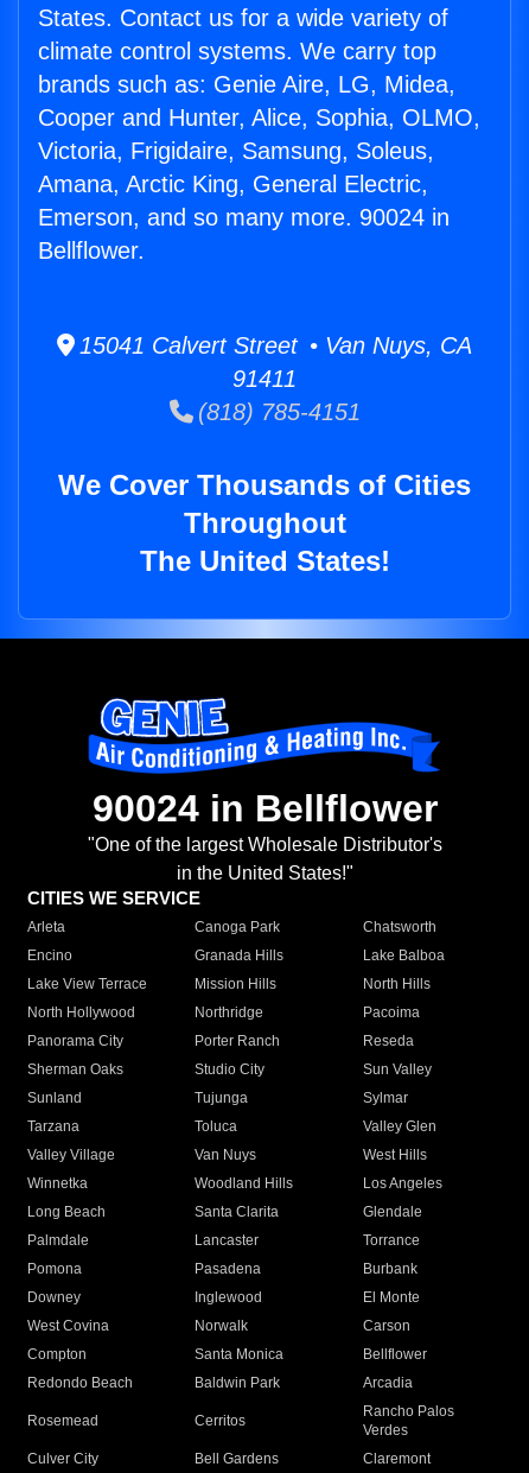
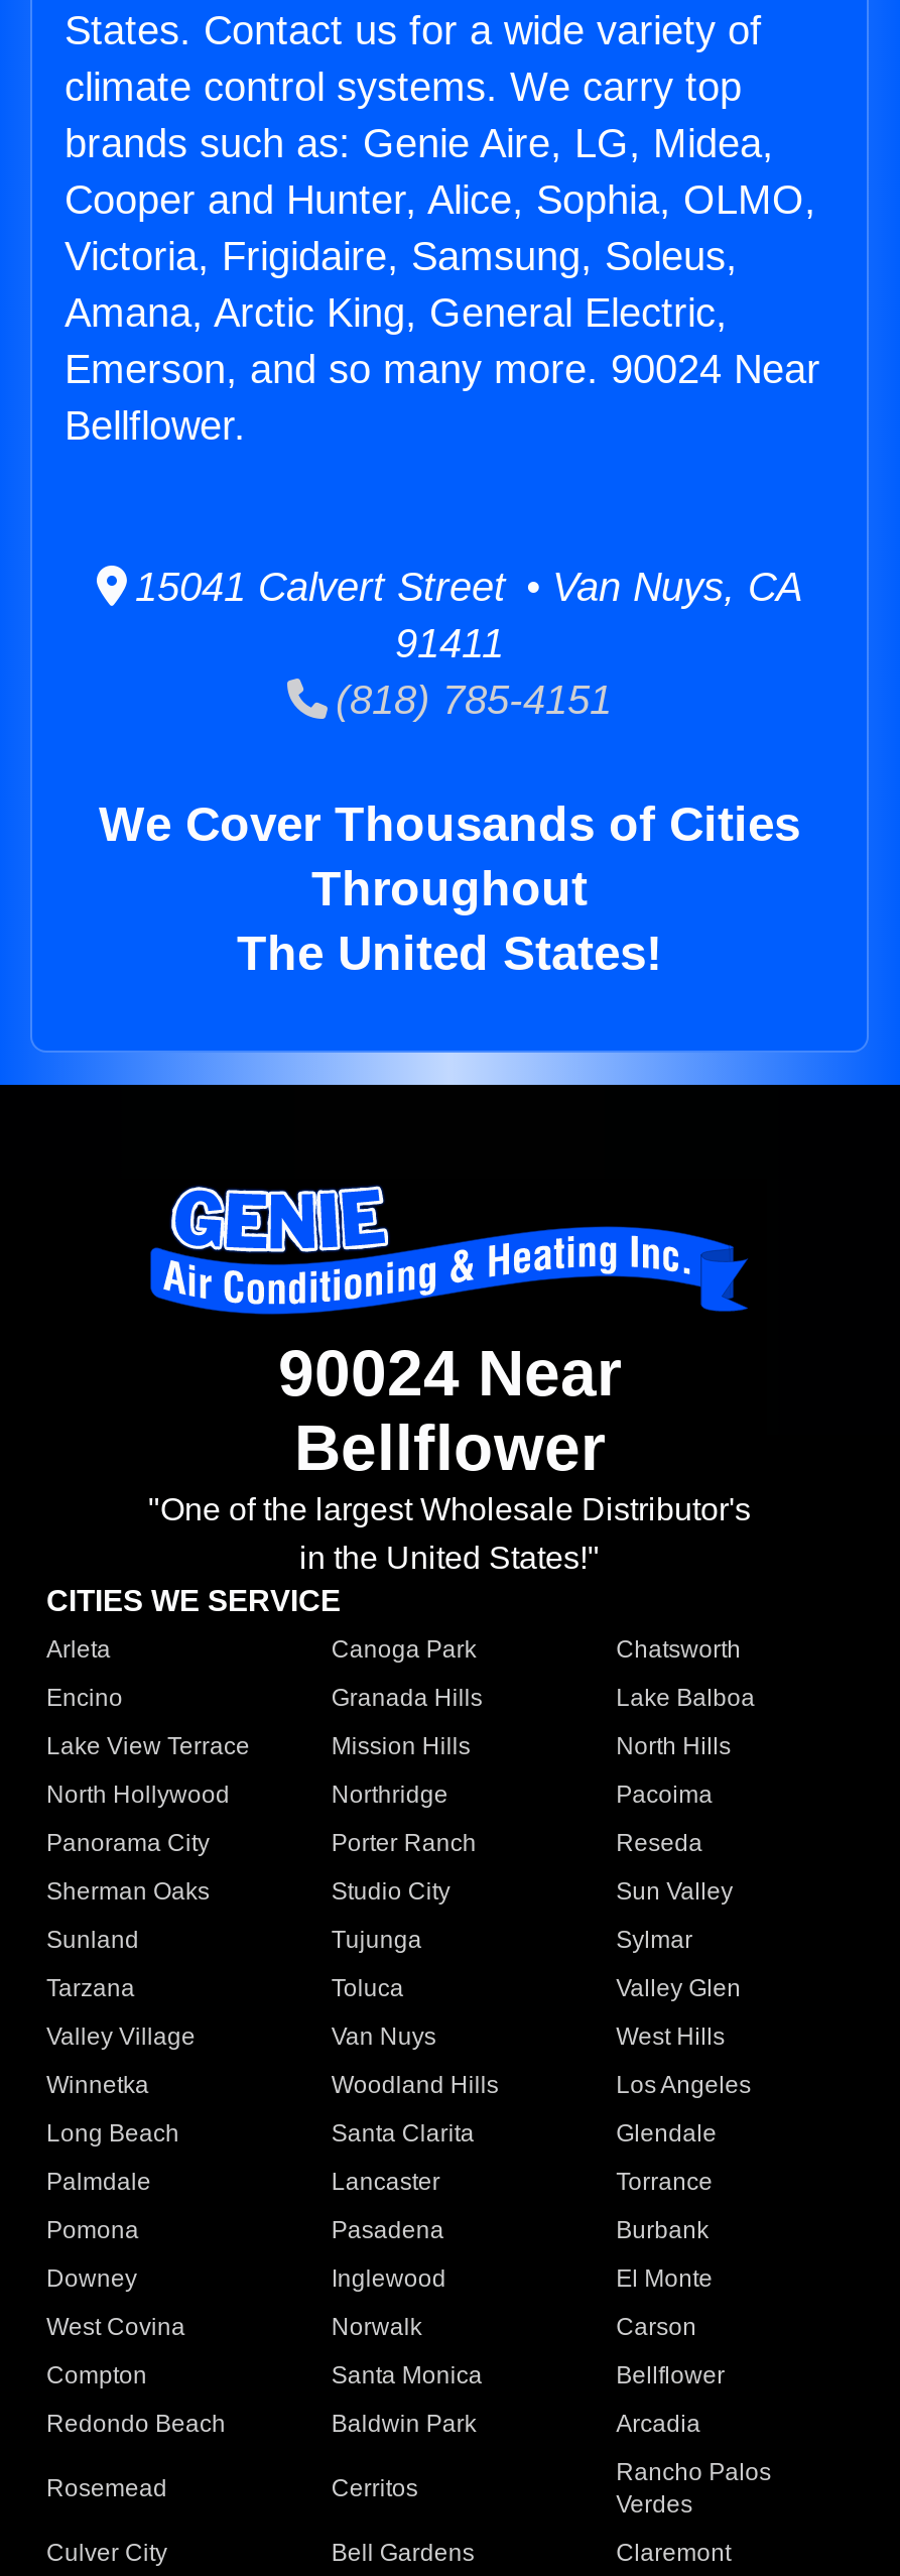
[38,204,450,230] Emerson, and so many more. 90024 in -> [65,347,820,391] Emerson, and so many more. 90024 Near
[92,787,437,830] 90024 in Bellflower -> [278,1338,621,1485] 90024 Near | Bellflower

